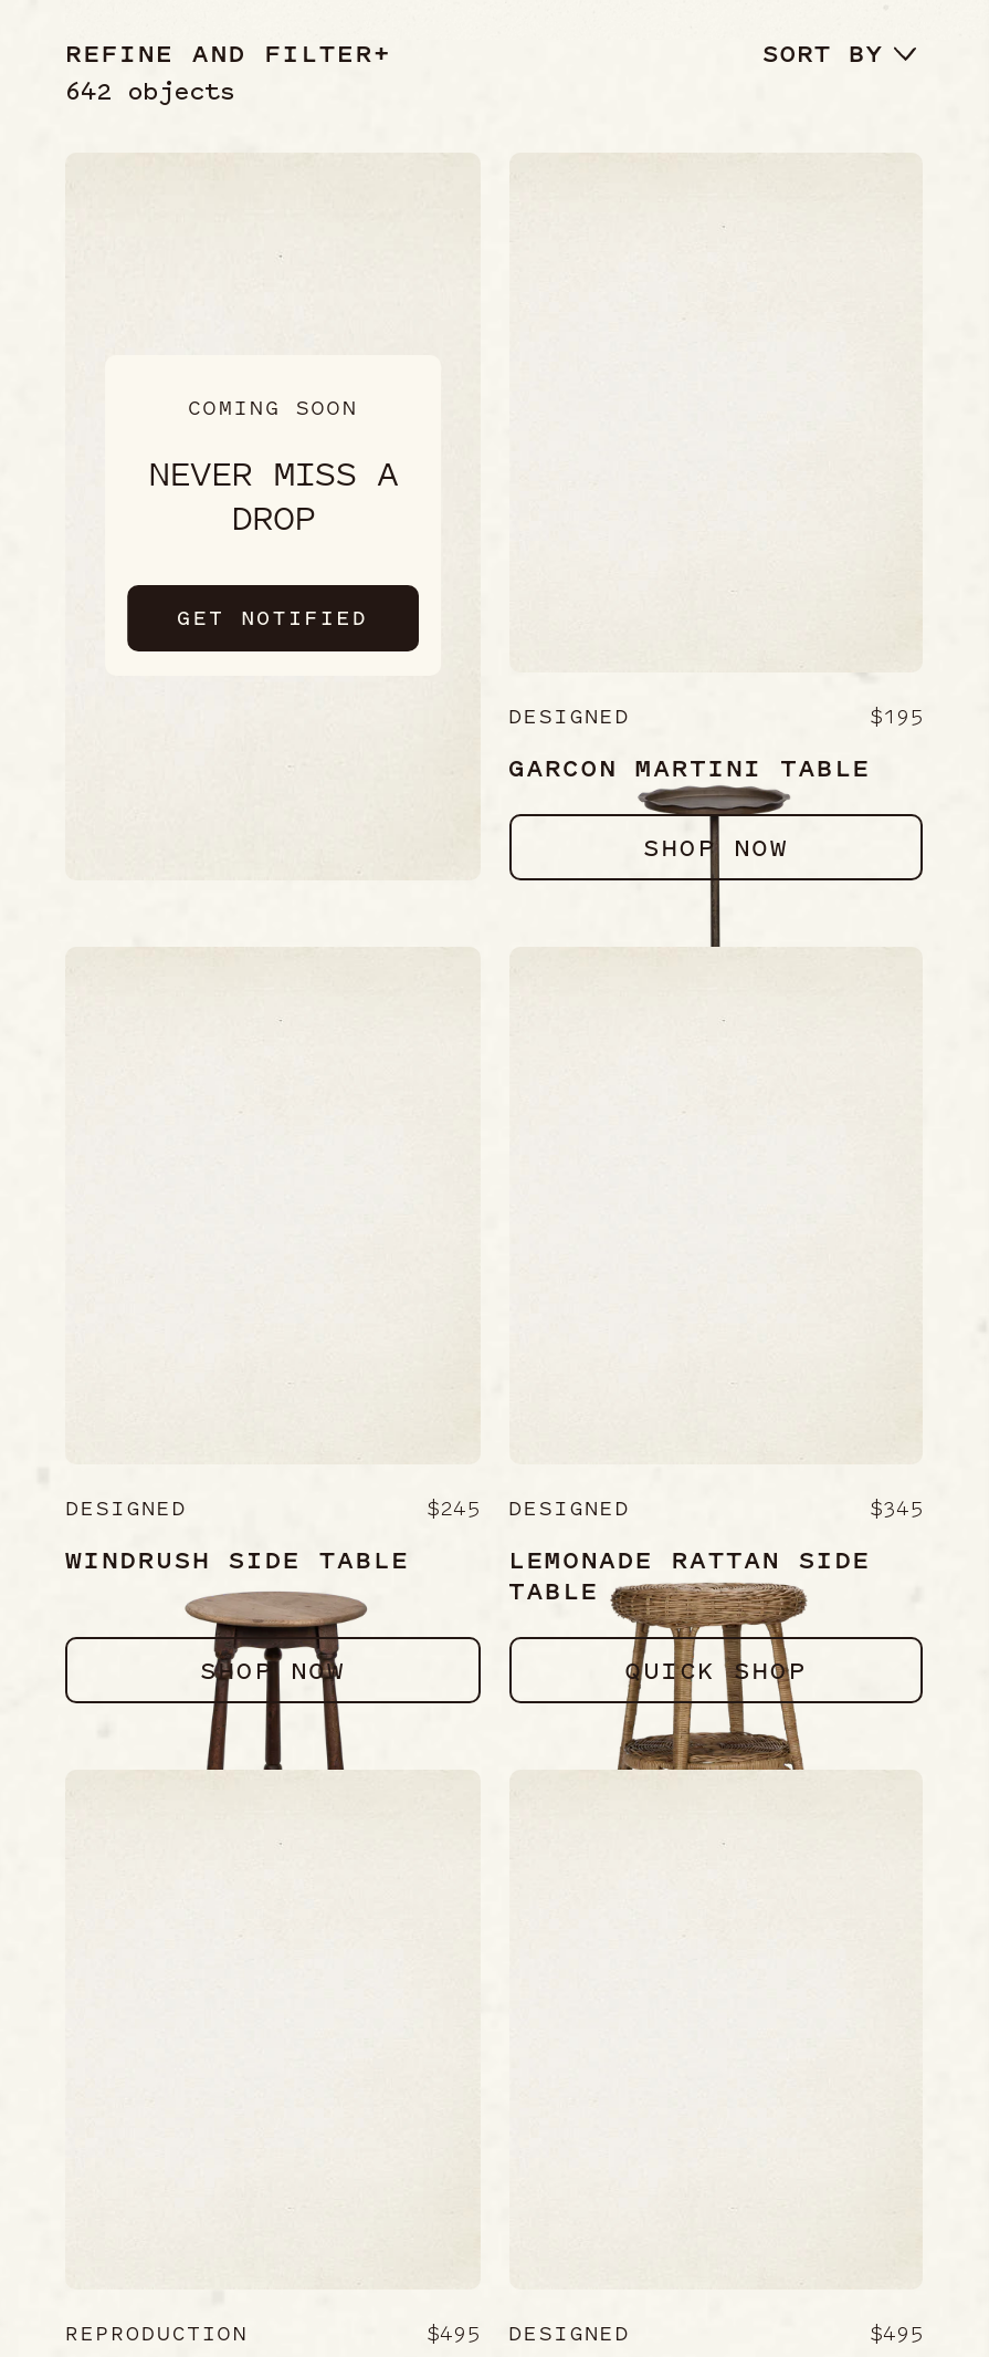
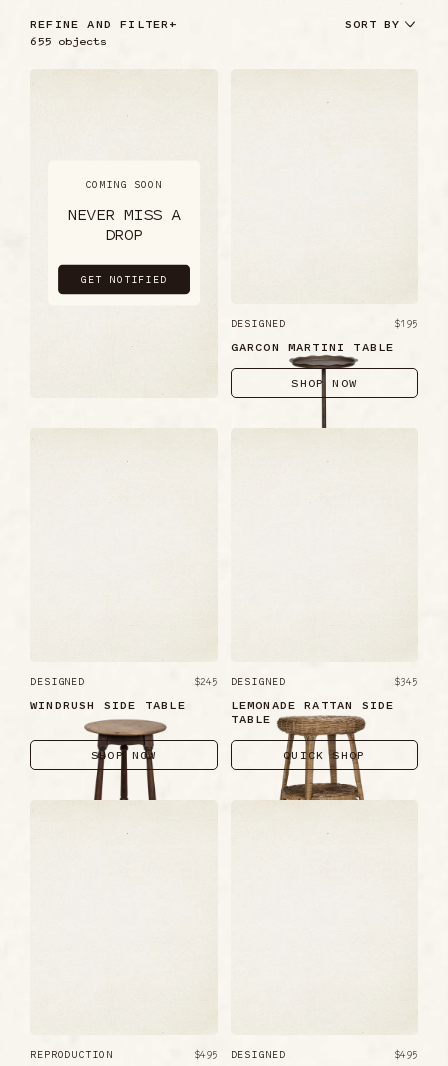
[65,73,235,108] 642 objects -> [30,33,107,49] 655 objects

